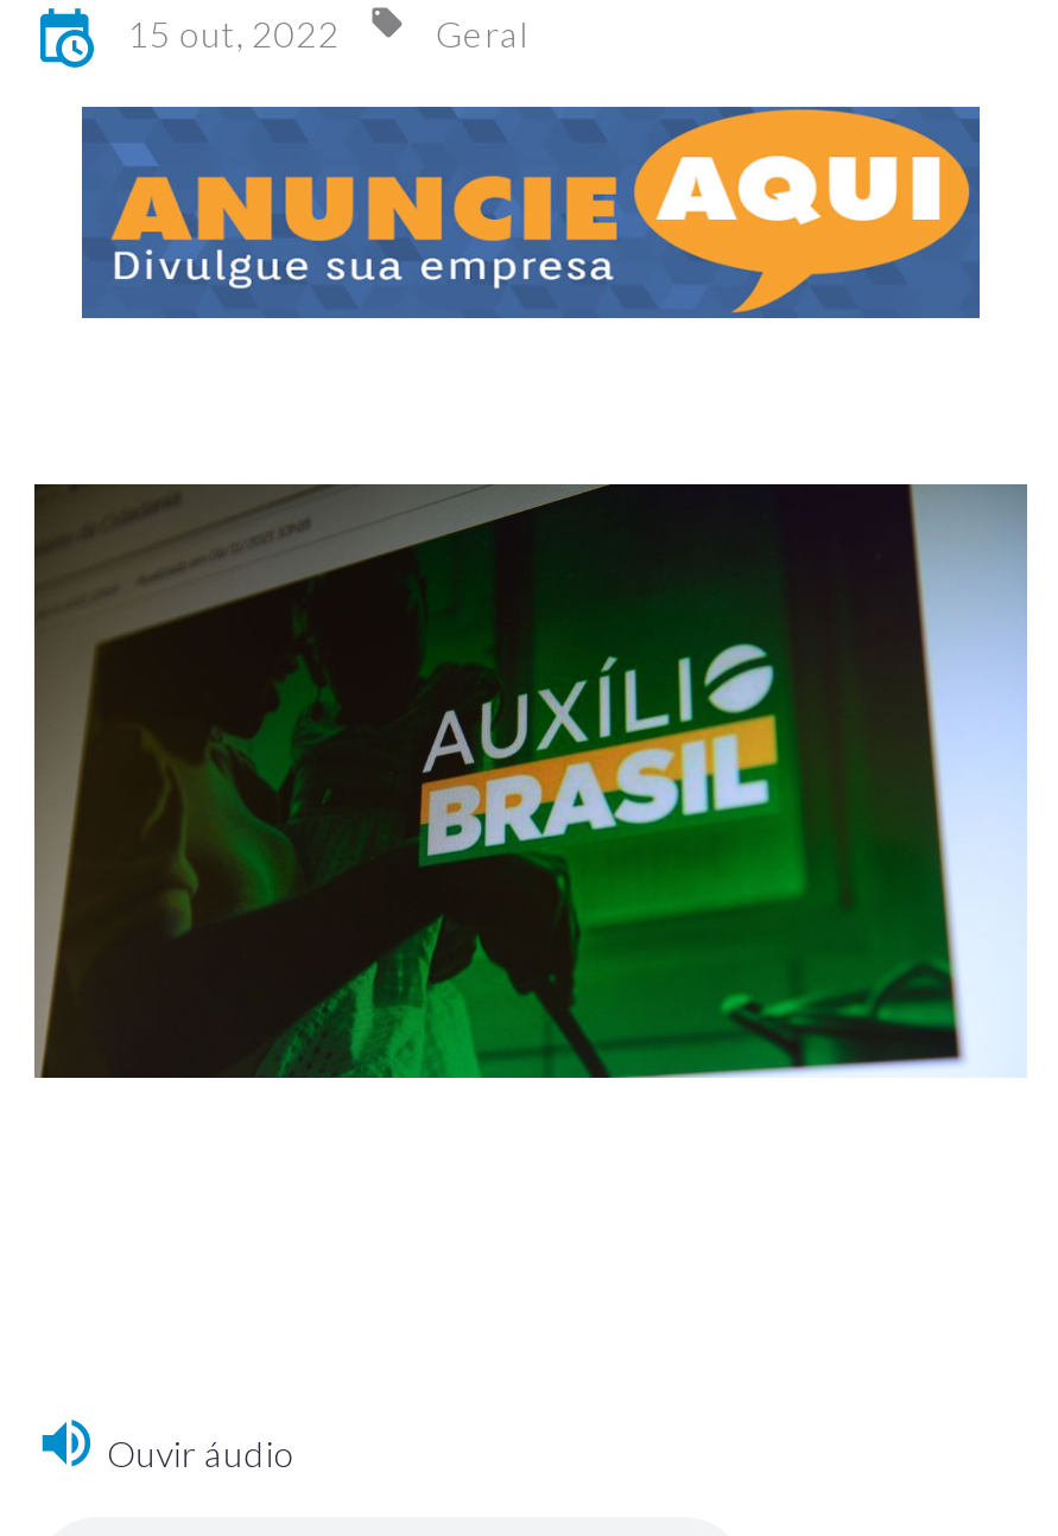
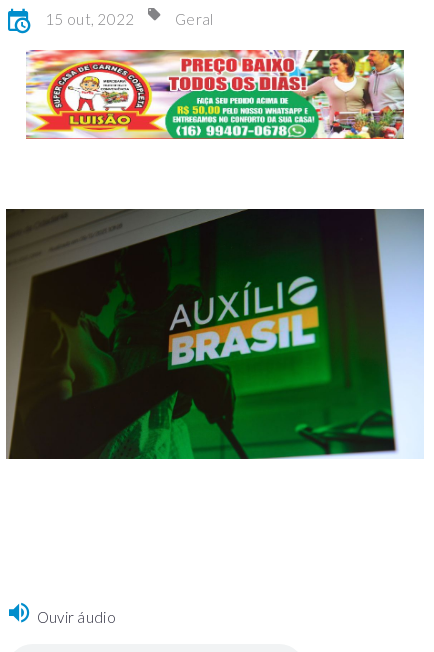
[80,104,982,320] [image] -> [26,49,405,140] [image]

